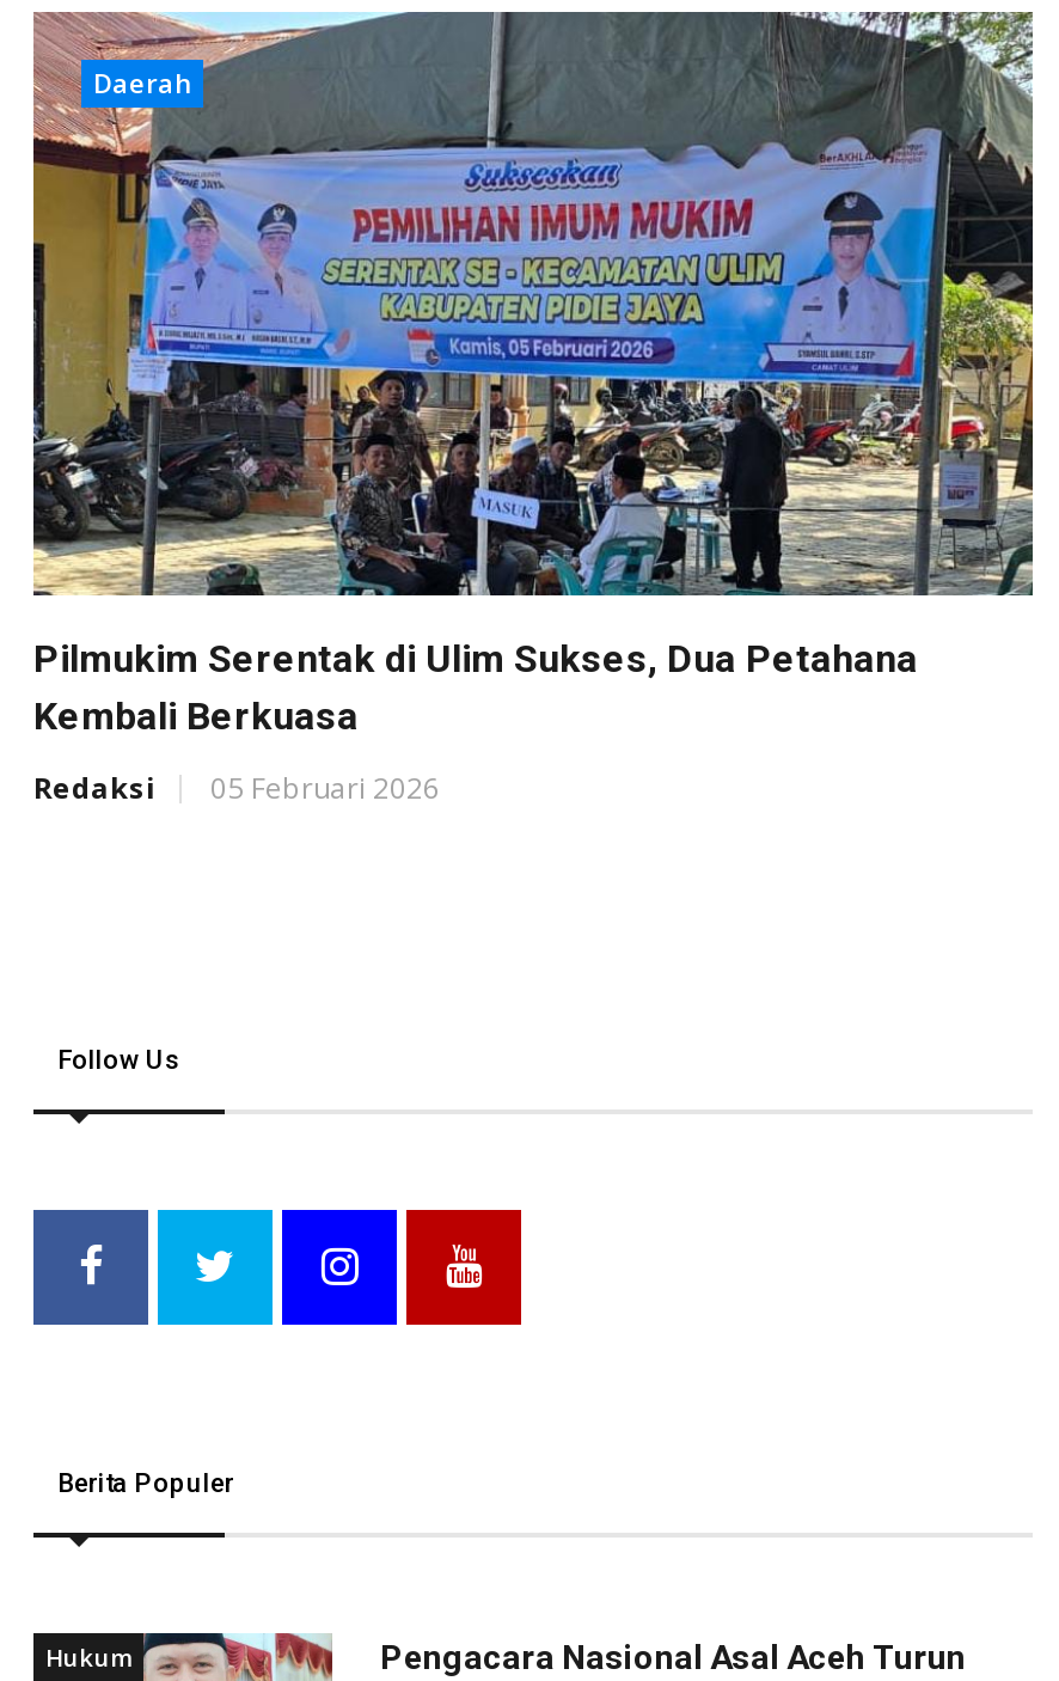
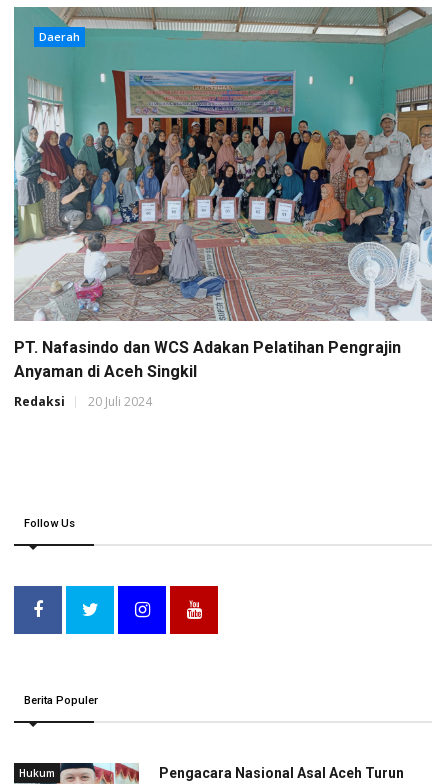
[31,12,1035,738] [image] | Pilmukim Serentak di Ulim Sukses, Dua Petahana | Kembali Berkuasa -> [13,6,433,381] [image] | PT. Nafasindo dan WCS Adakan Pelatihan Pengrajin | Anyaman di Aceh Singkil
[33,767,440,808] Redaksi 05 Februari 2026 -> [14,393,152,410] Redaksi 20 Juli 2024

